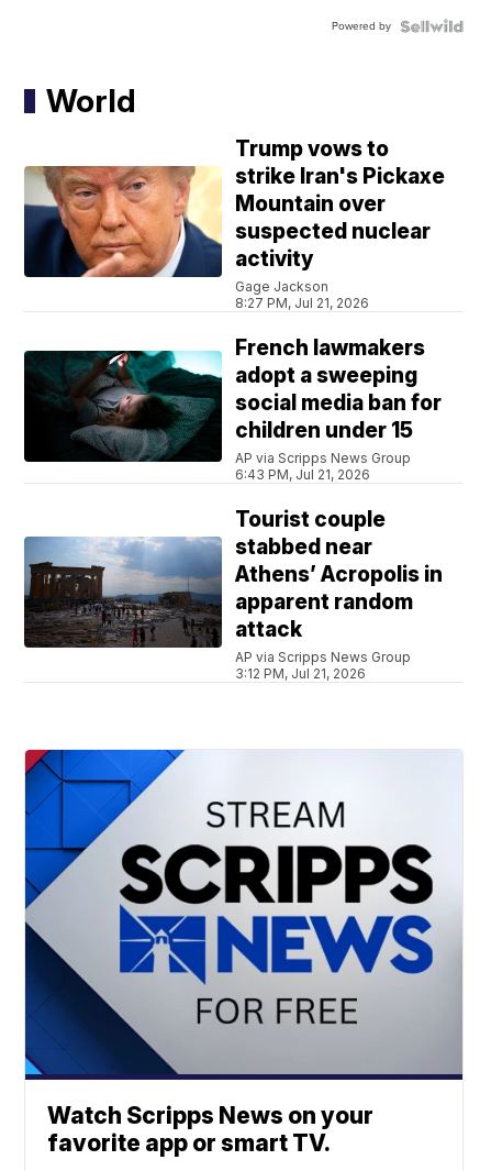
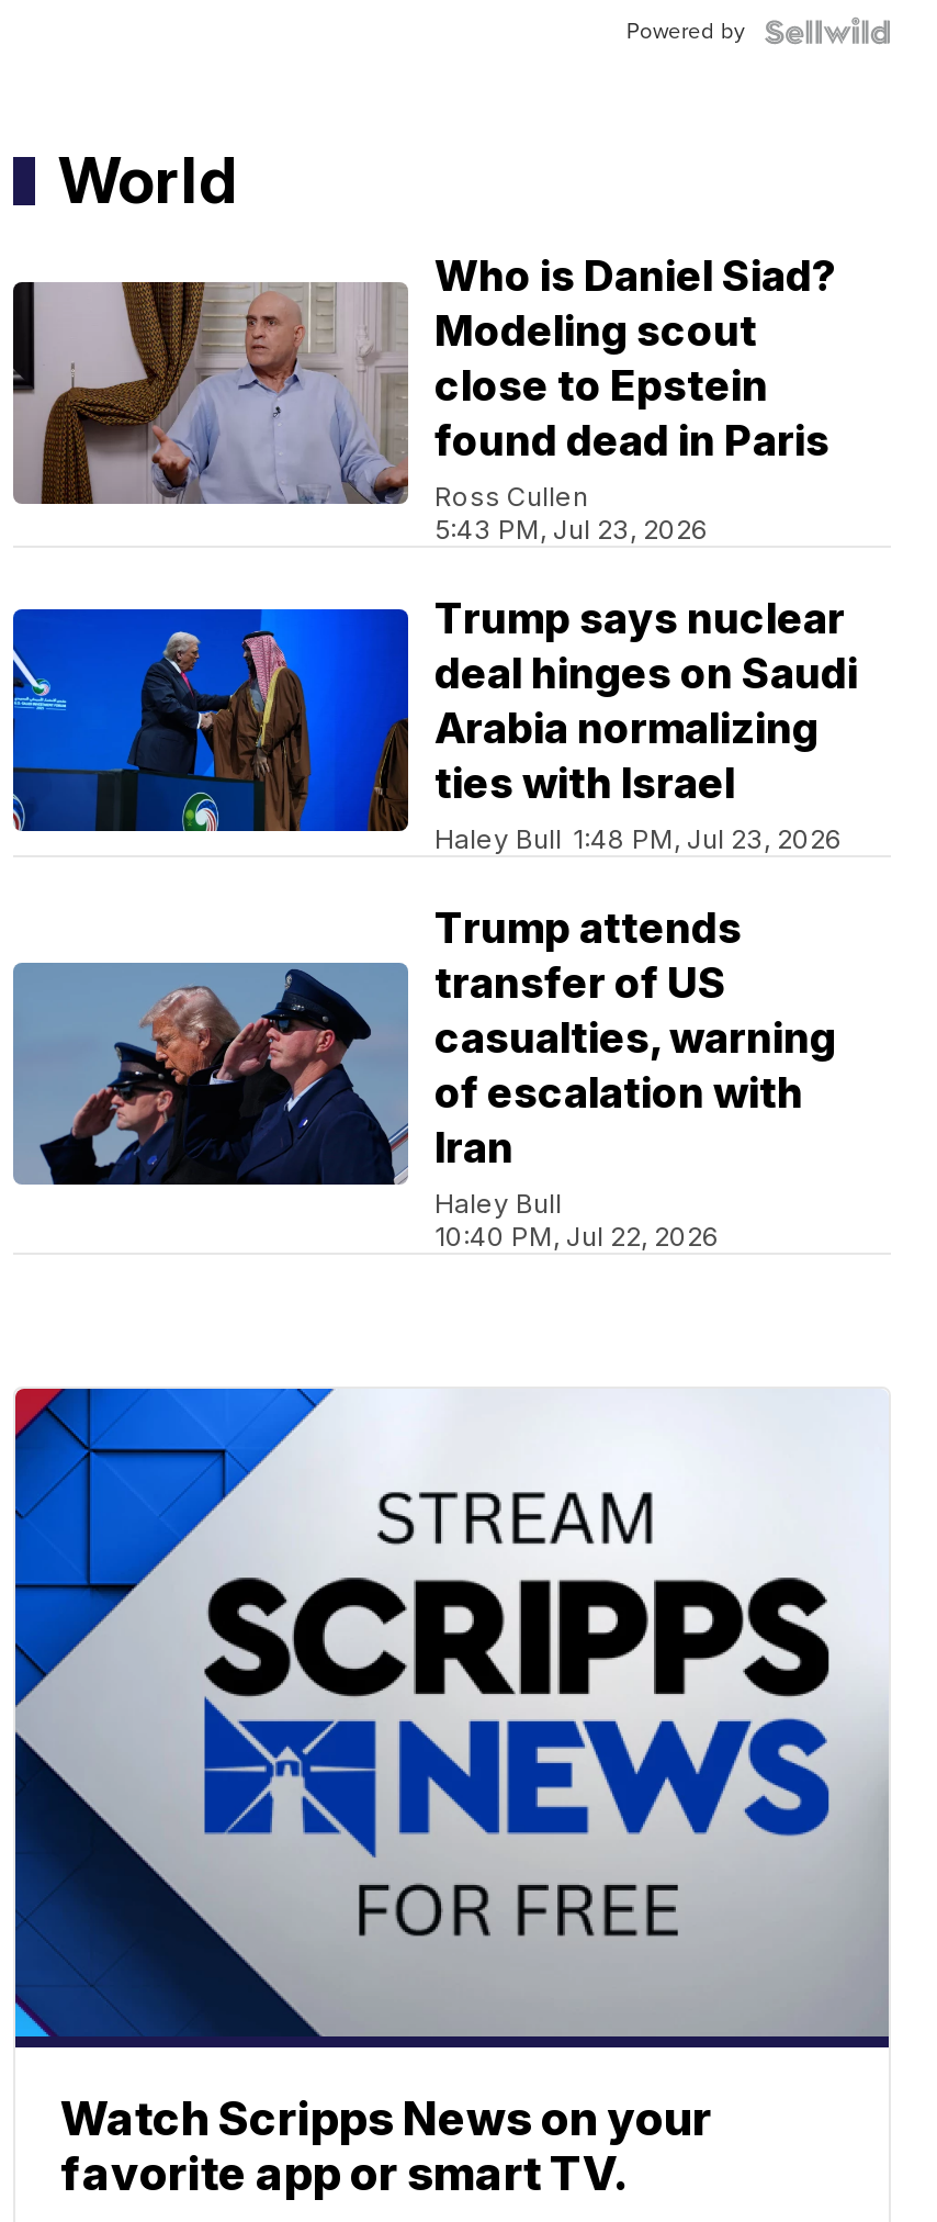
[24,137,445,312] [image] | Trump vows to | strike Iran's Pickaxe | Mountain over | suspected nuclear | activity | Gage Jackson | 8:27 PM, Jul 21, 2026 -> [13,252,836,547] [image] | Who is Daniel Siad? | Modeling scout | close to Epstein | found dead in Paris | Ross Cullen | 5:43 PM, Jul 23, 2026
[23,336,442,483] [image] | French lawmakers | adopt a sweeping | social media ban for | children under 15 | AP via Scripps News Group | 6:43 PM, Jul 21, 2026 -> [11,595,858,856] [image] | Trump says nuclear | deal hinges on Saudi | Arabia normalizing | ties with Israel | Haley Bull 1:48 PM, Jul 23, 2026
[24,507,443,682] [image] | Tourist couple | stabbed near | Athens’ Acropolis in | apparent random | attack | AP via Scripps News Group | 3:12 PM, Jul 21, 2026 -> [15,905,836,1254] [image] | Trump attends | transfer of US | casualties, warning | of escalation with | Iran | Haley Bull | 10:40 PM, Jul 22, 2026

